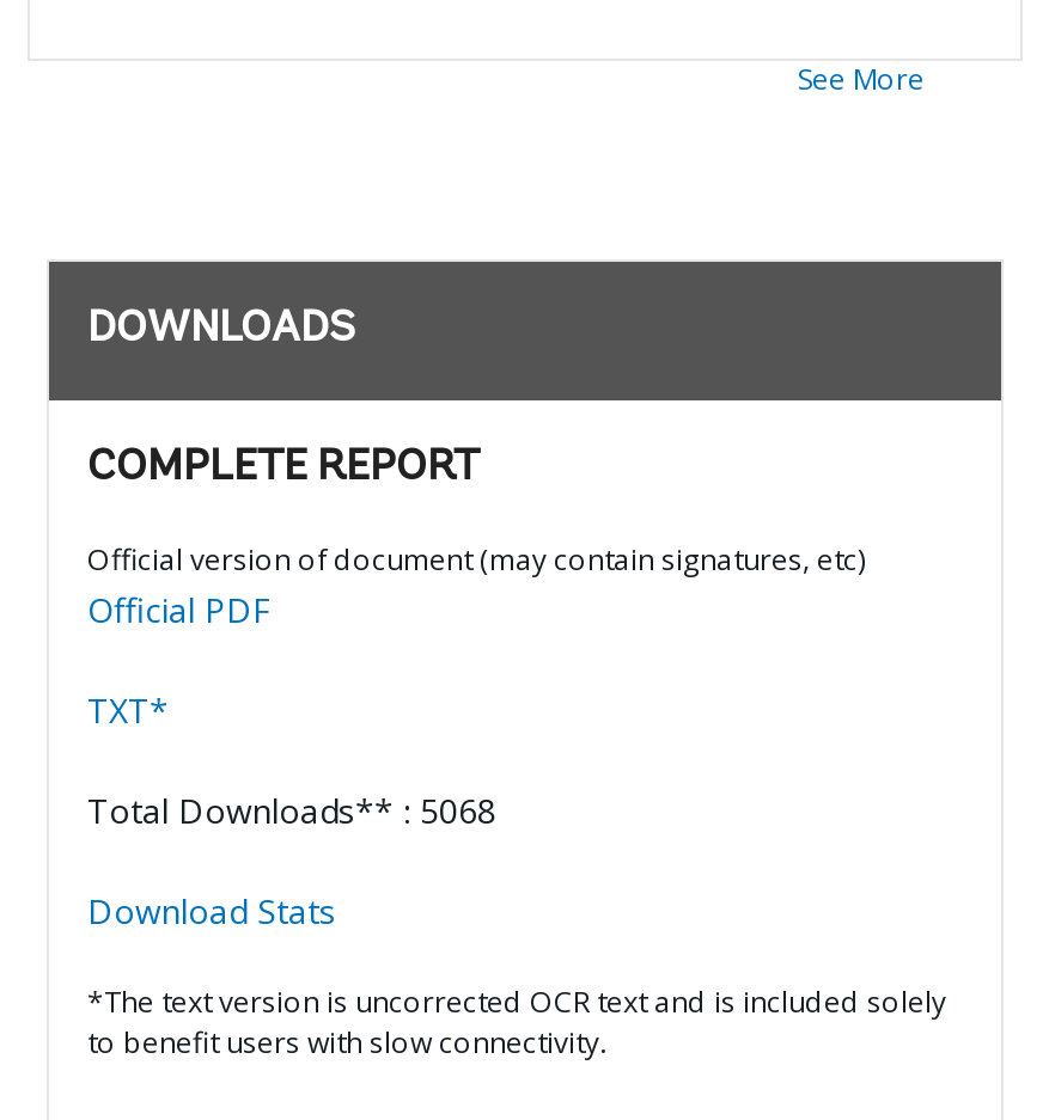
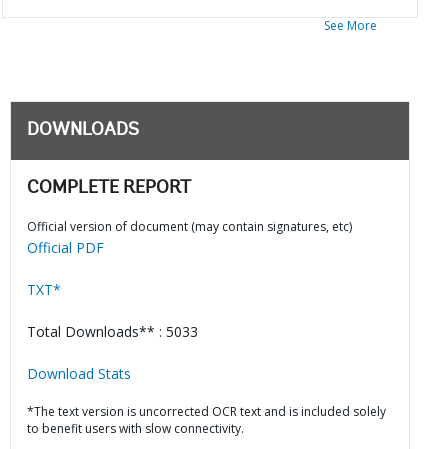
[87,788,496,833] Total Downloads** : 5068 -> [27,322,198,341] Total Downloads** : 5033

